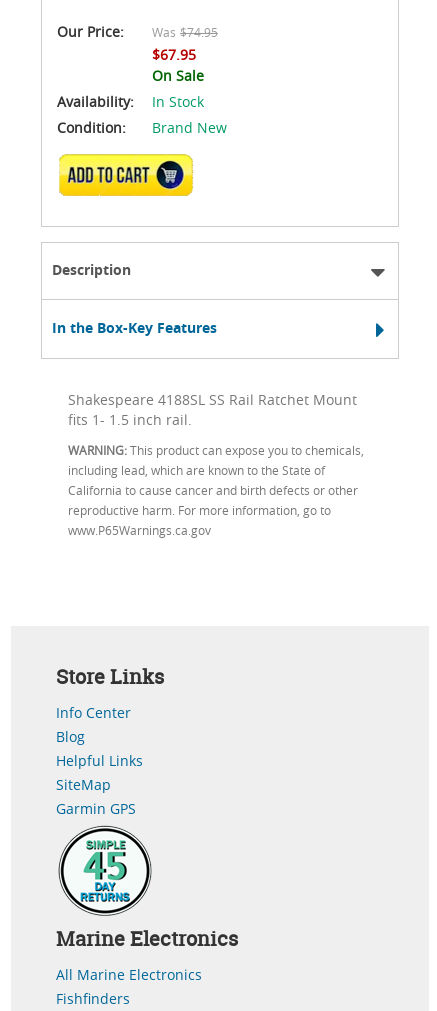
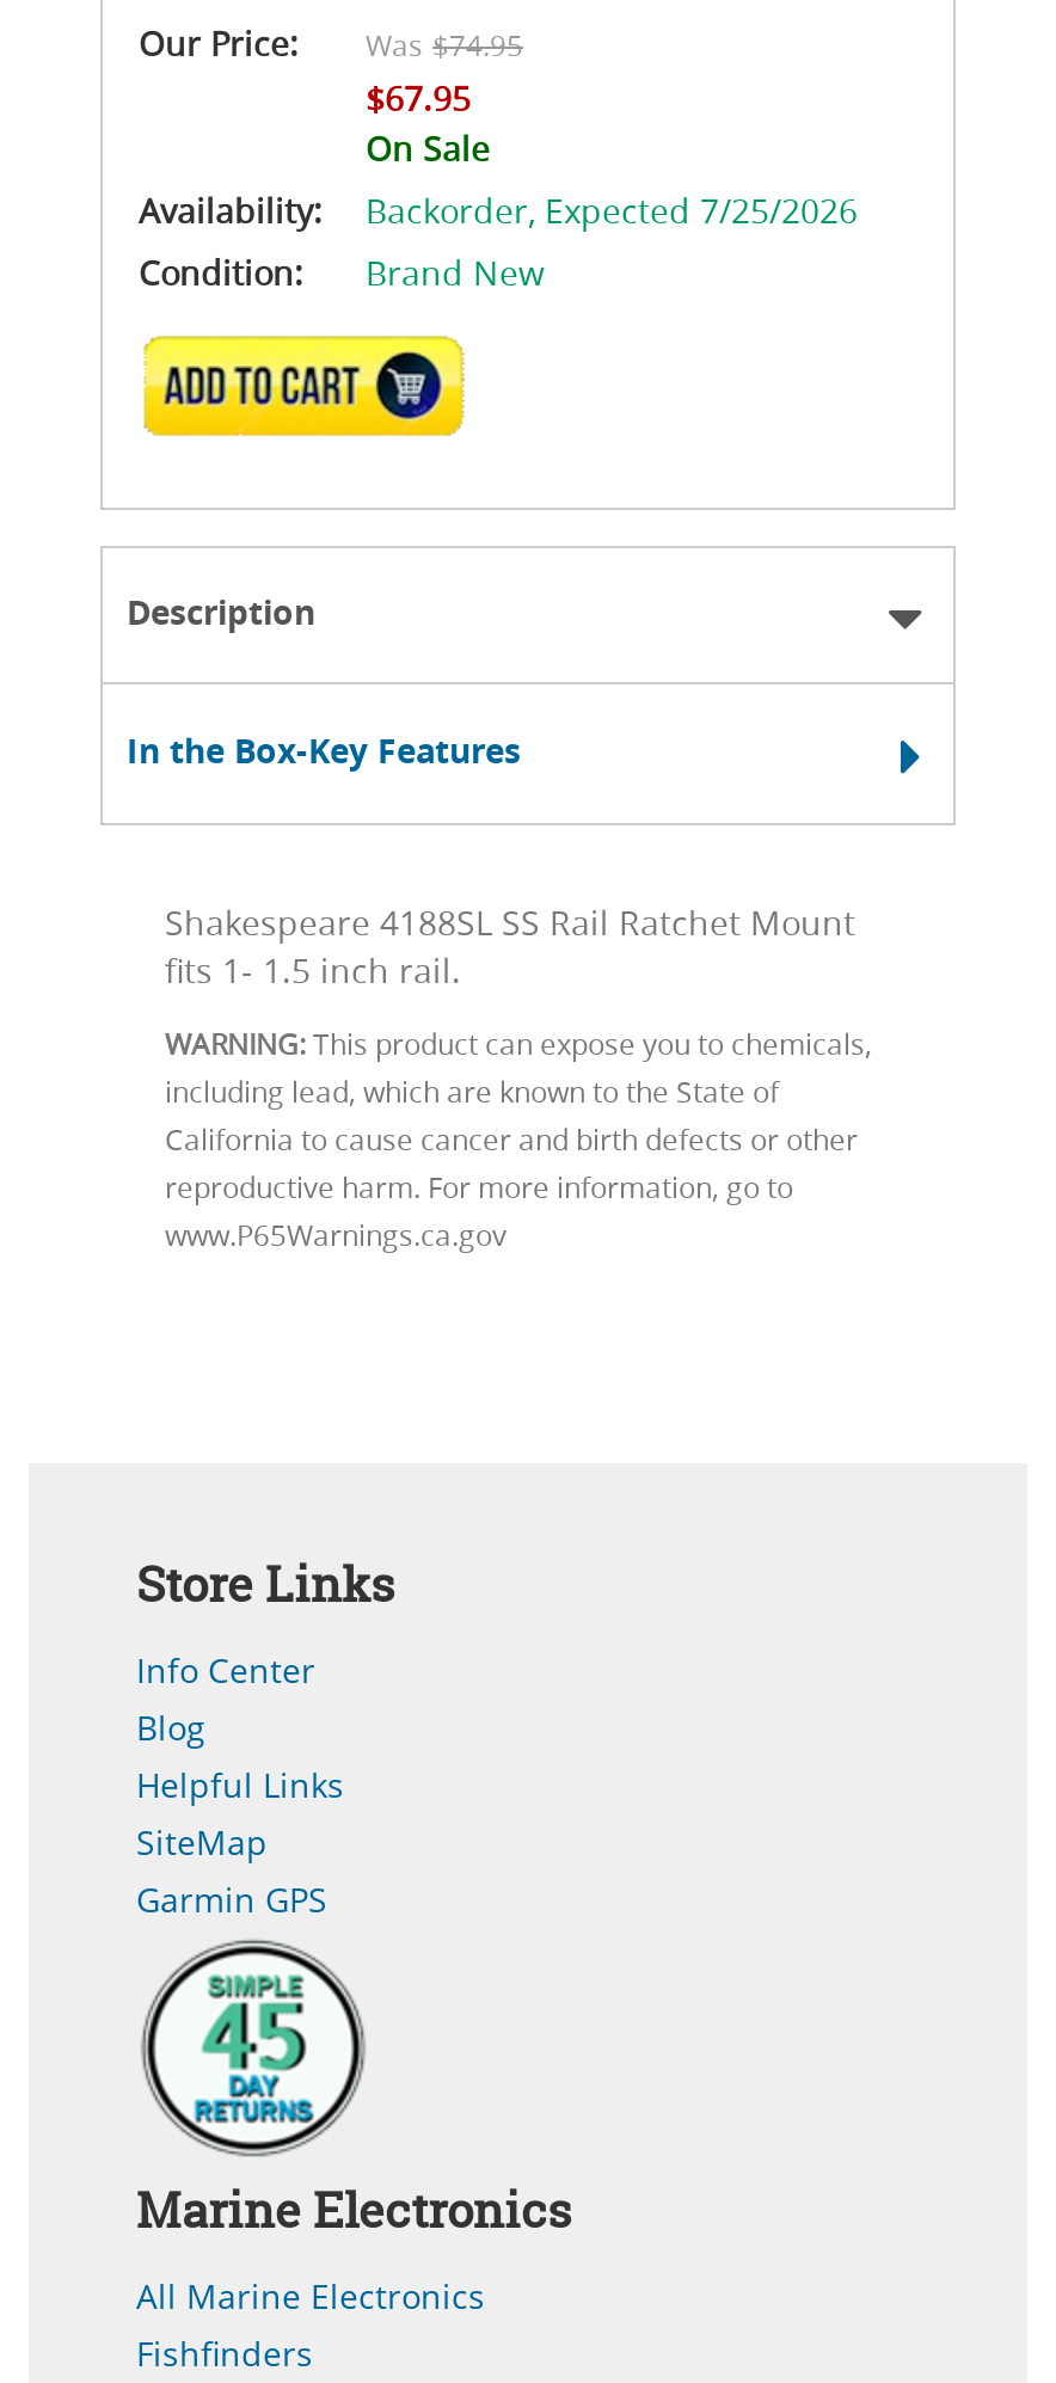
[152,91,204,110] In Stock -> [366,186,858,232] Backorder, Expected 7/25/2026

